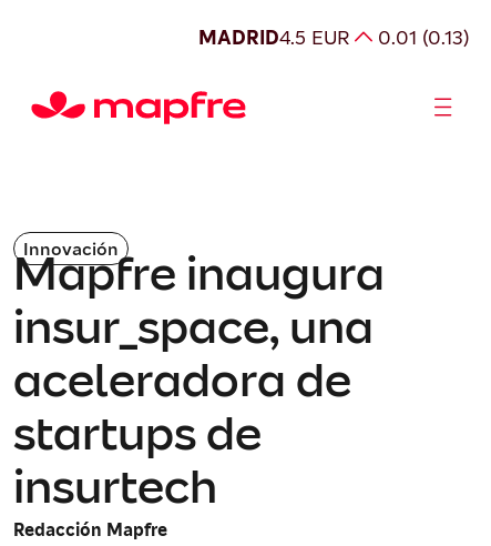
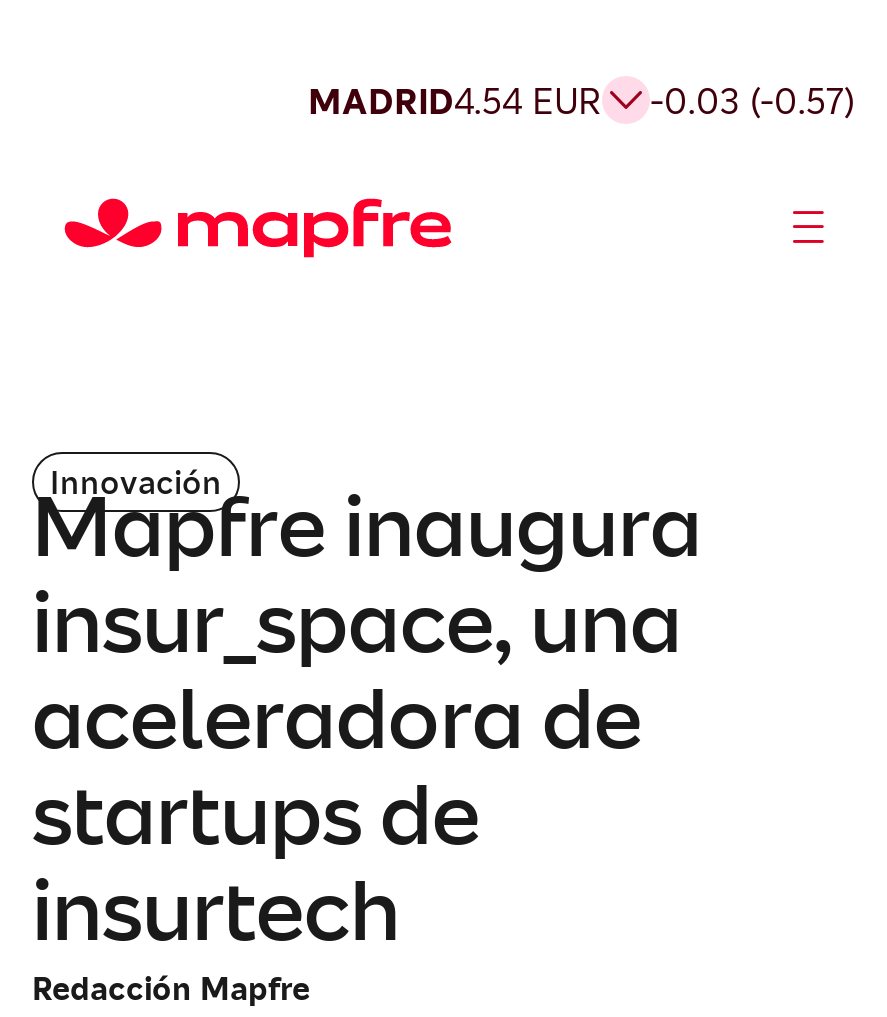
[198,24,350,49] MADRID4.5 EUR -> [308,77,602,123] MADRID4.54 EUR
[378,24,470,49] 0.01 (0.13) -> [650,77,856,123] -0.03 (-0.57)

